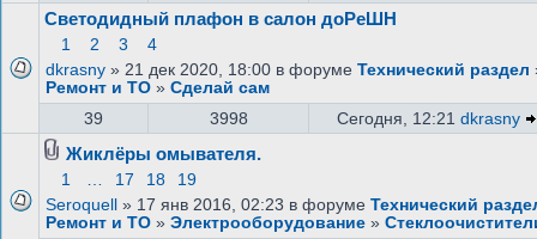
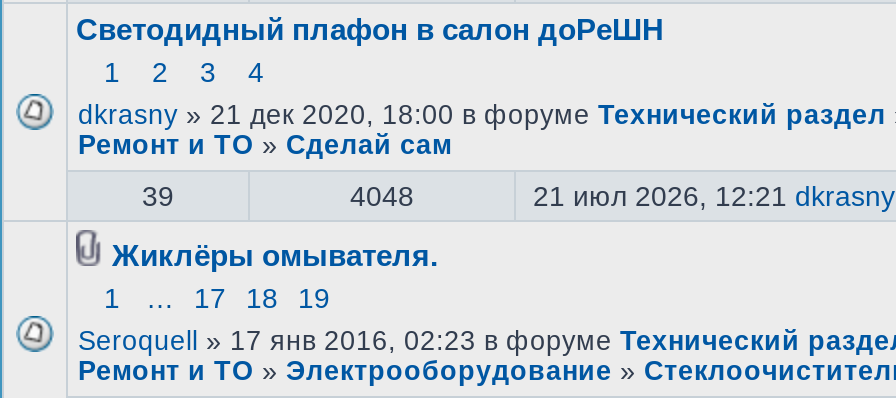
[209,109,520,128] 3998 | Сегодня, 12:21 dkrasny -> [350,180,895,212] 4048 | 21 июл 2026, 12:21 dkrasny

